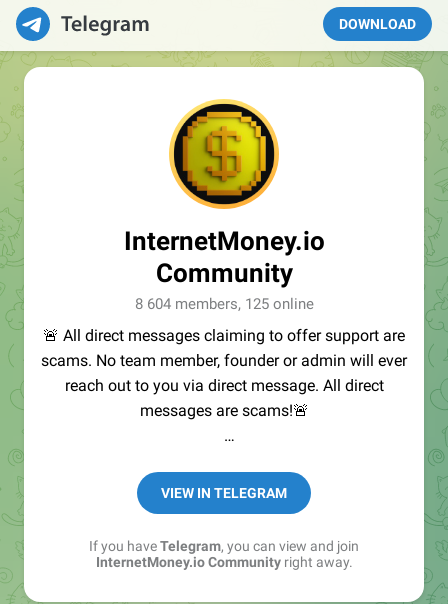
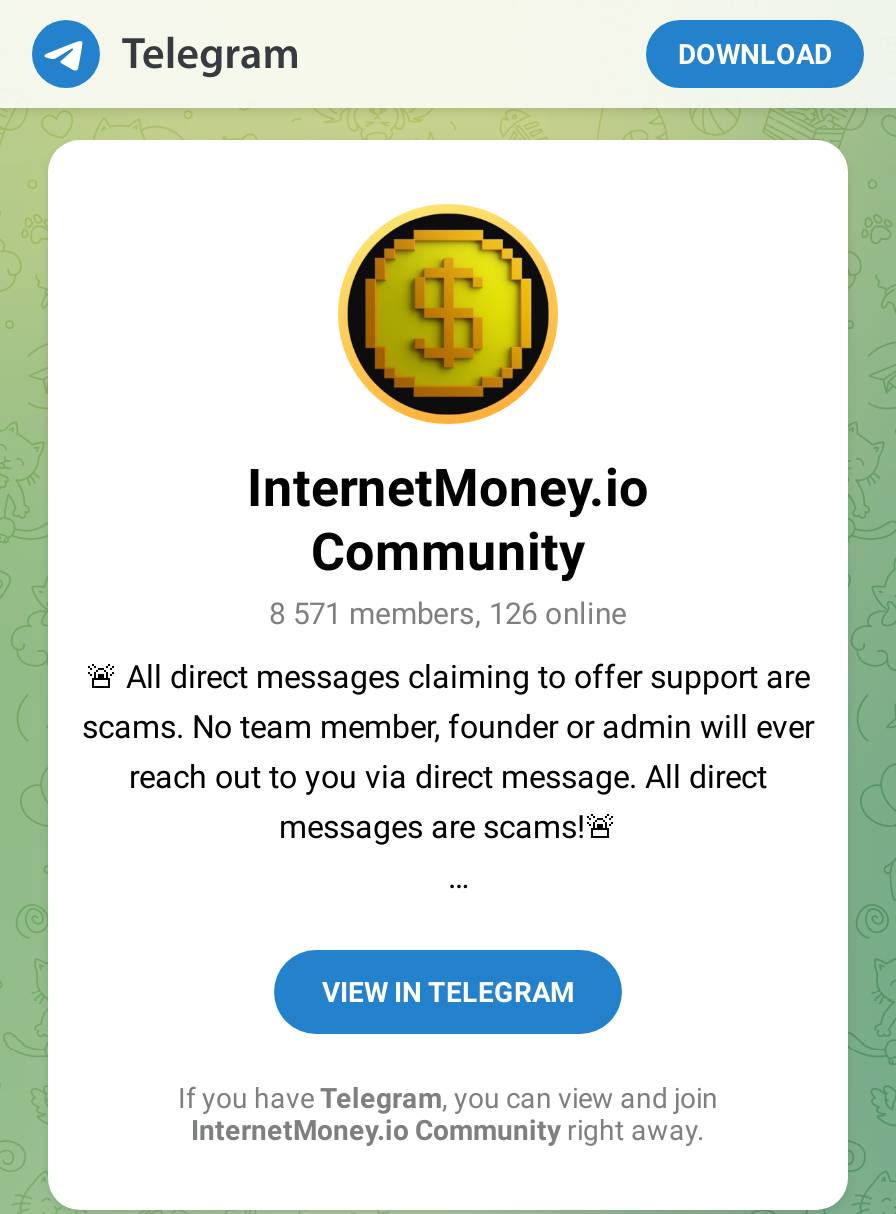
[134,295,313,313] 8 604 members, 125 online -> [269,596,627,632] 8 571 members, 126 online

